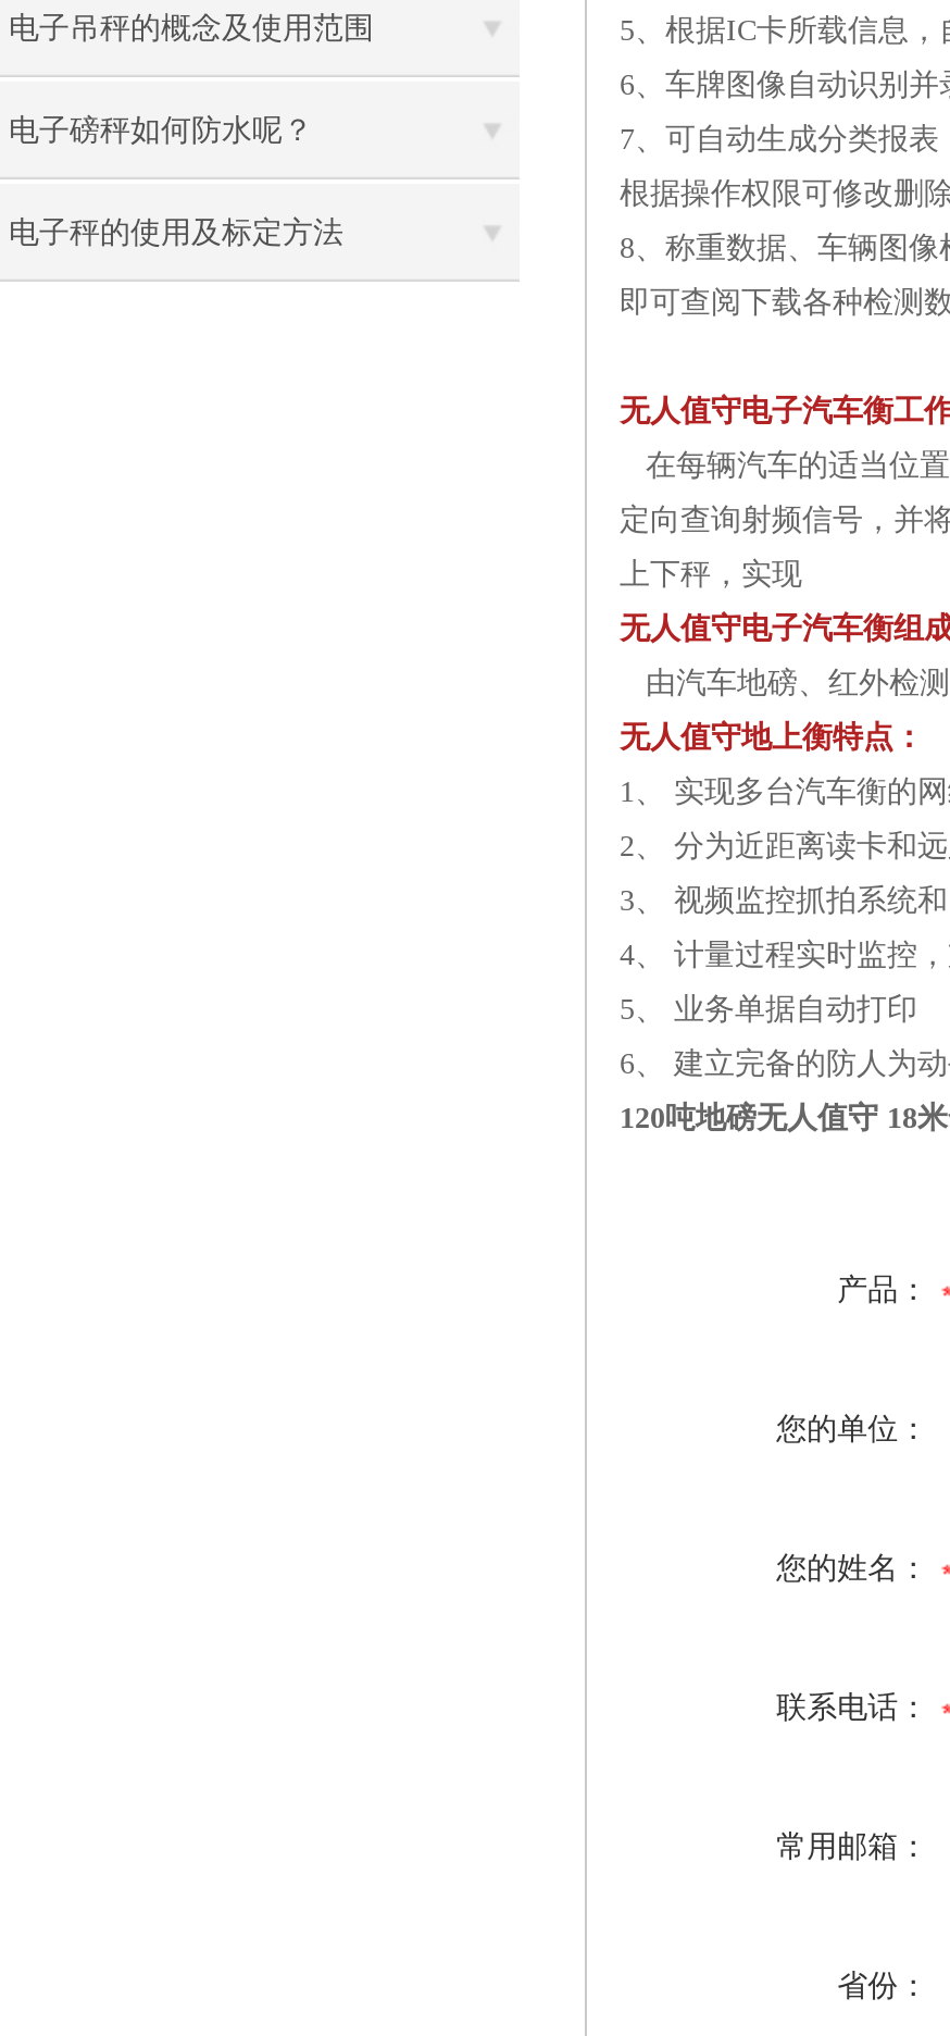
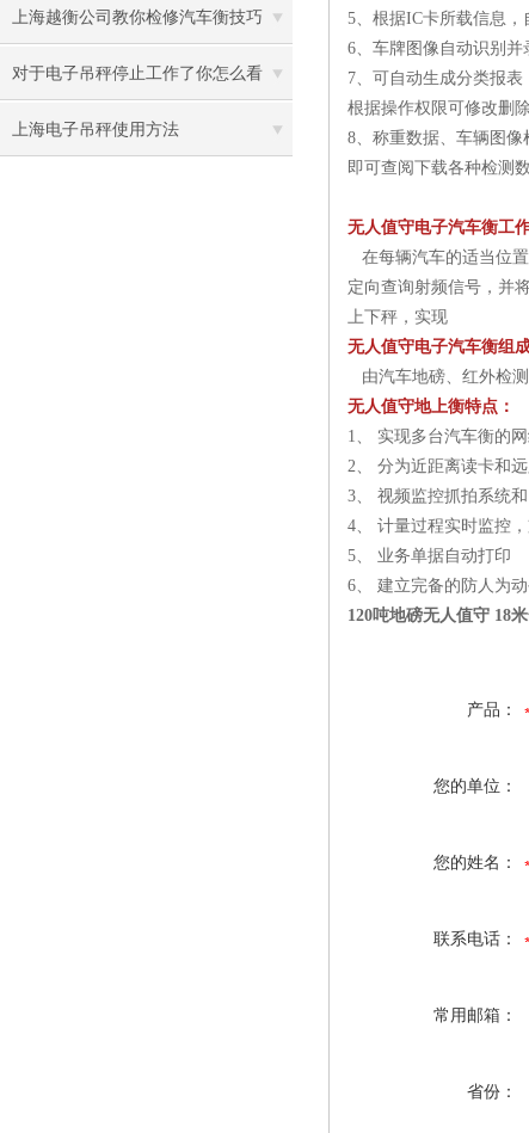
[9,12,374,45] 电子吊秤的概念及使用范围 -> [12,8,263,26] 上海越衡公司教你检修汽车衡技巧
[9,114,313,147] 电子磅秤如何防水呢？ -> [12,64,263,82] 对于电子吊秤停止工作了你怎么看
[9,216,343,249] 电子秤的使用及标定方法 -> [12,121,179,138] 上海电子吊秤使用方法

